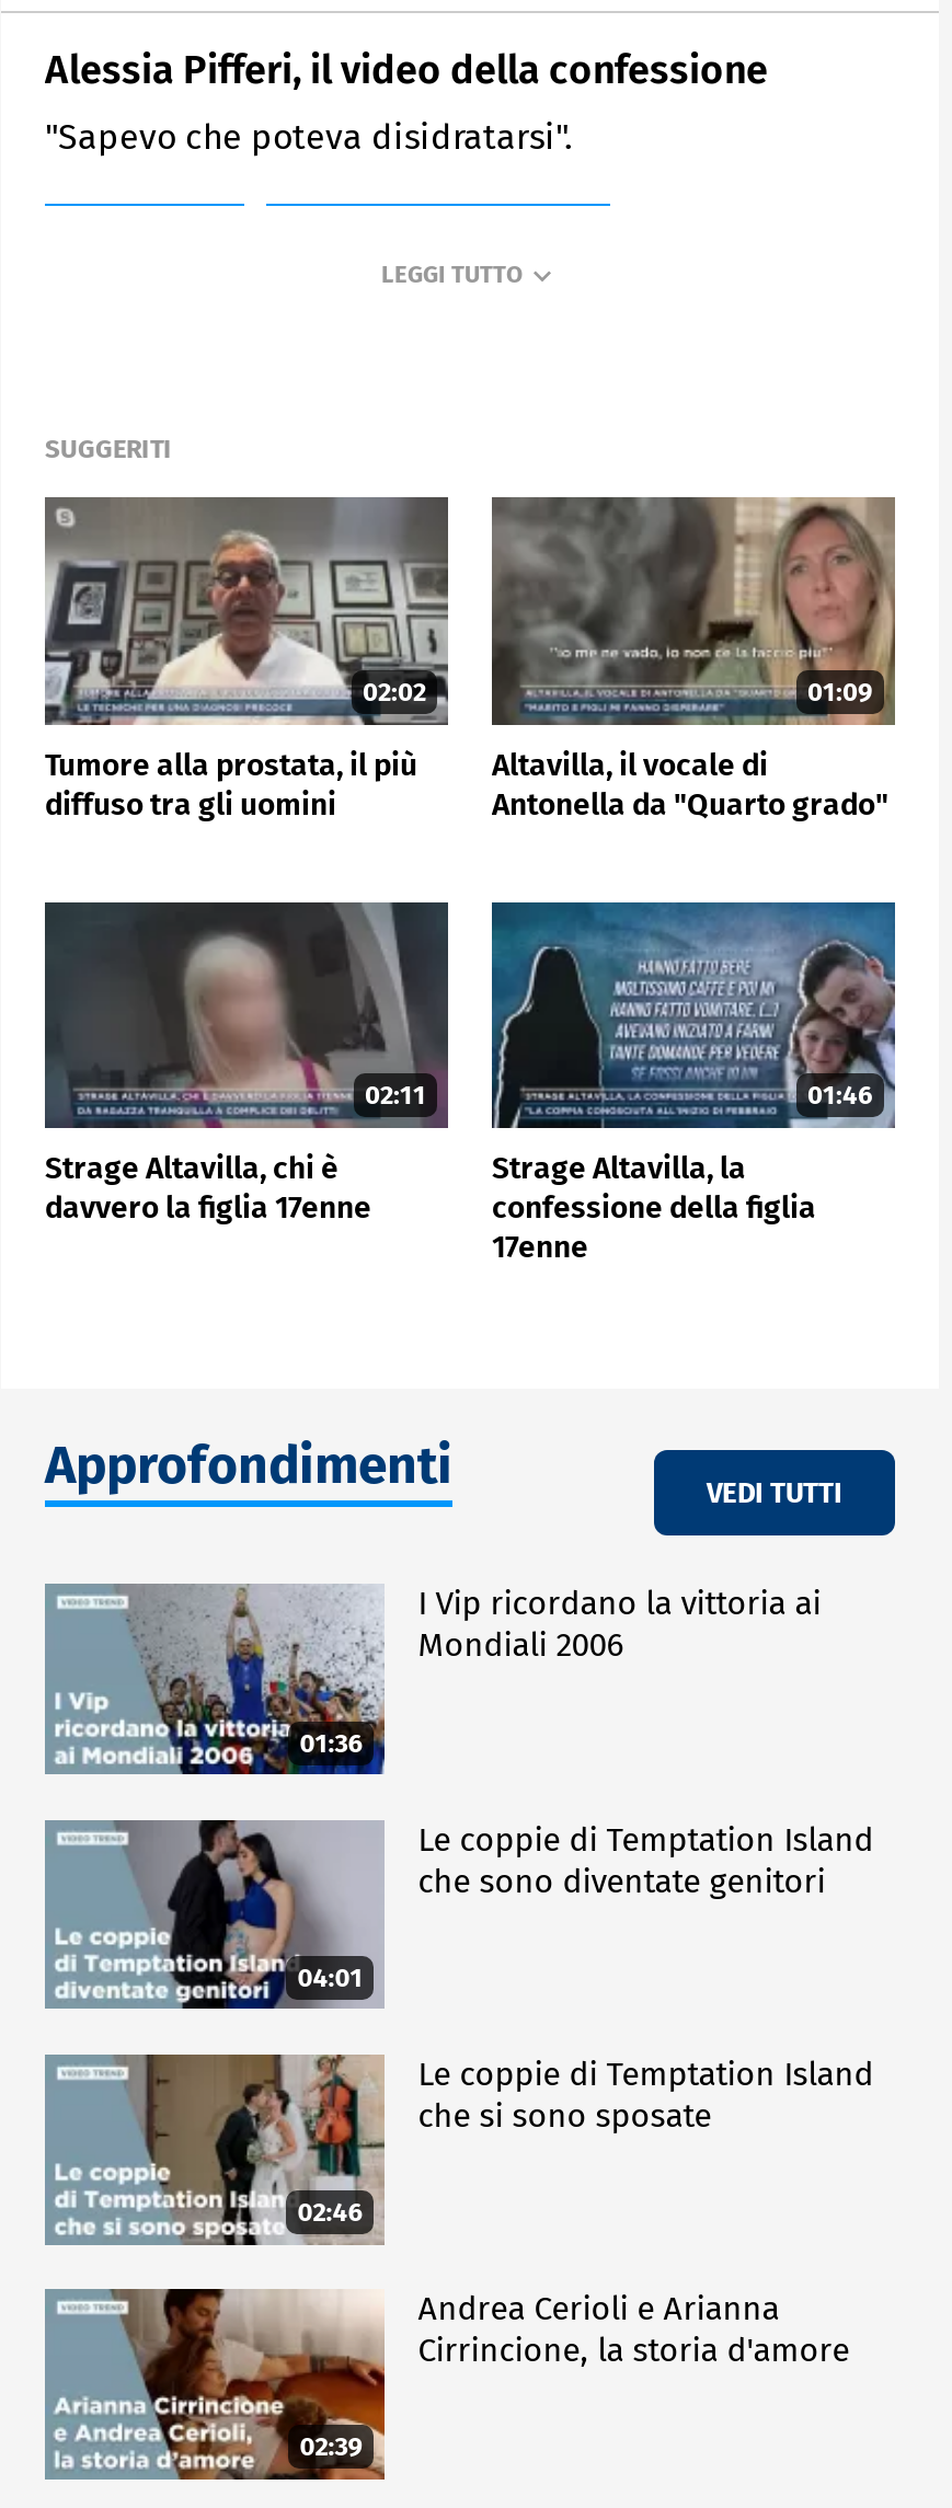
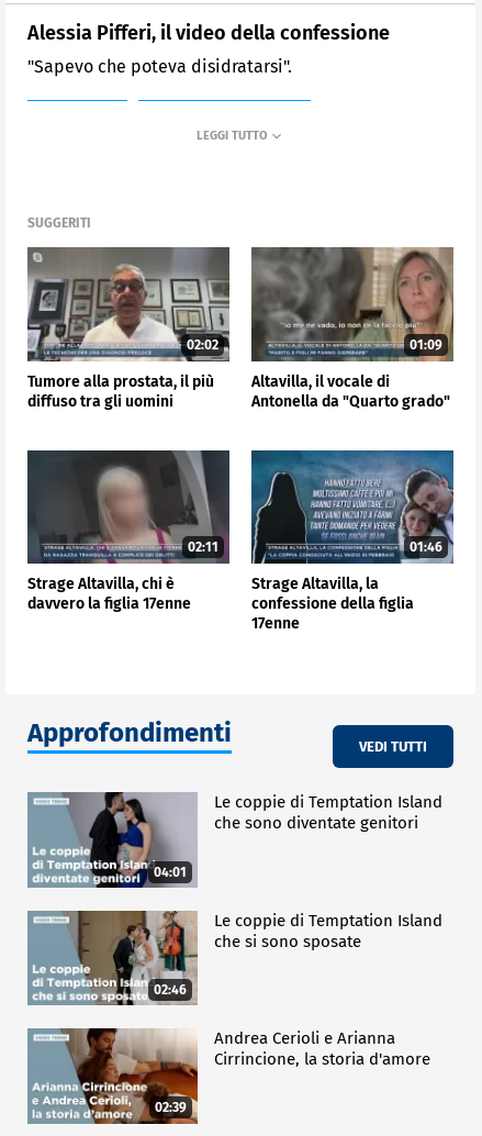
[108,1584,380,1776] [image] | 01:36 -> none
[418,1584,821,1665] I Vip ricordano la vittoria ai | Mondiali 2006 -> none

